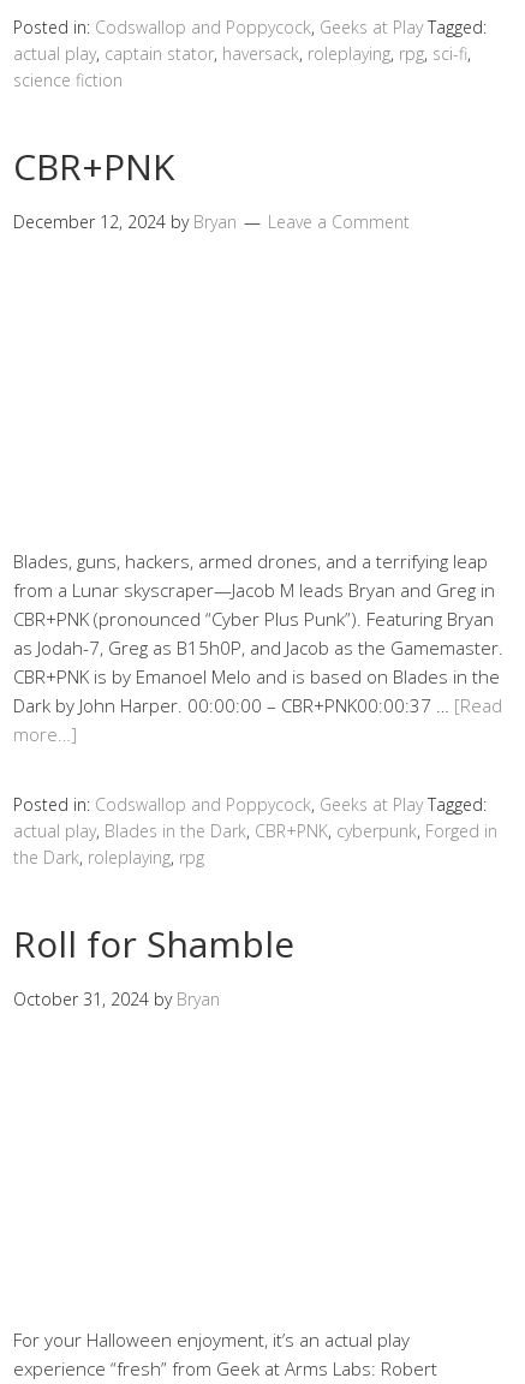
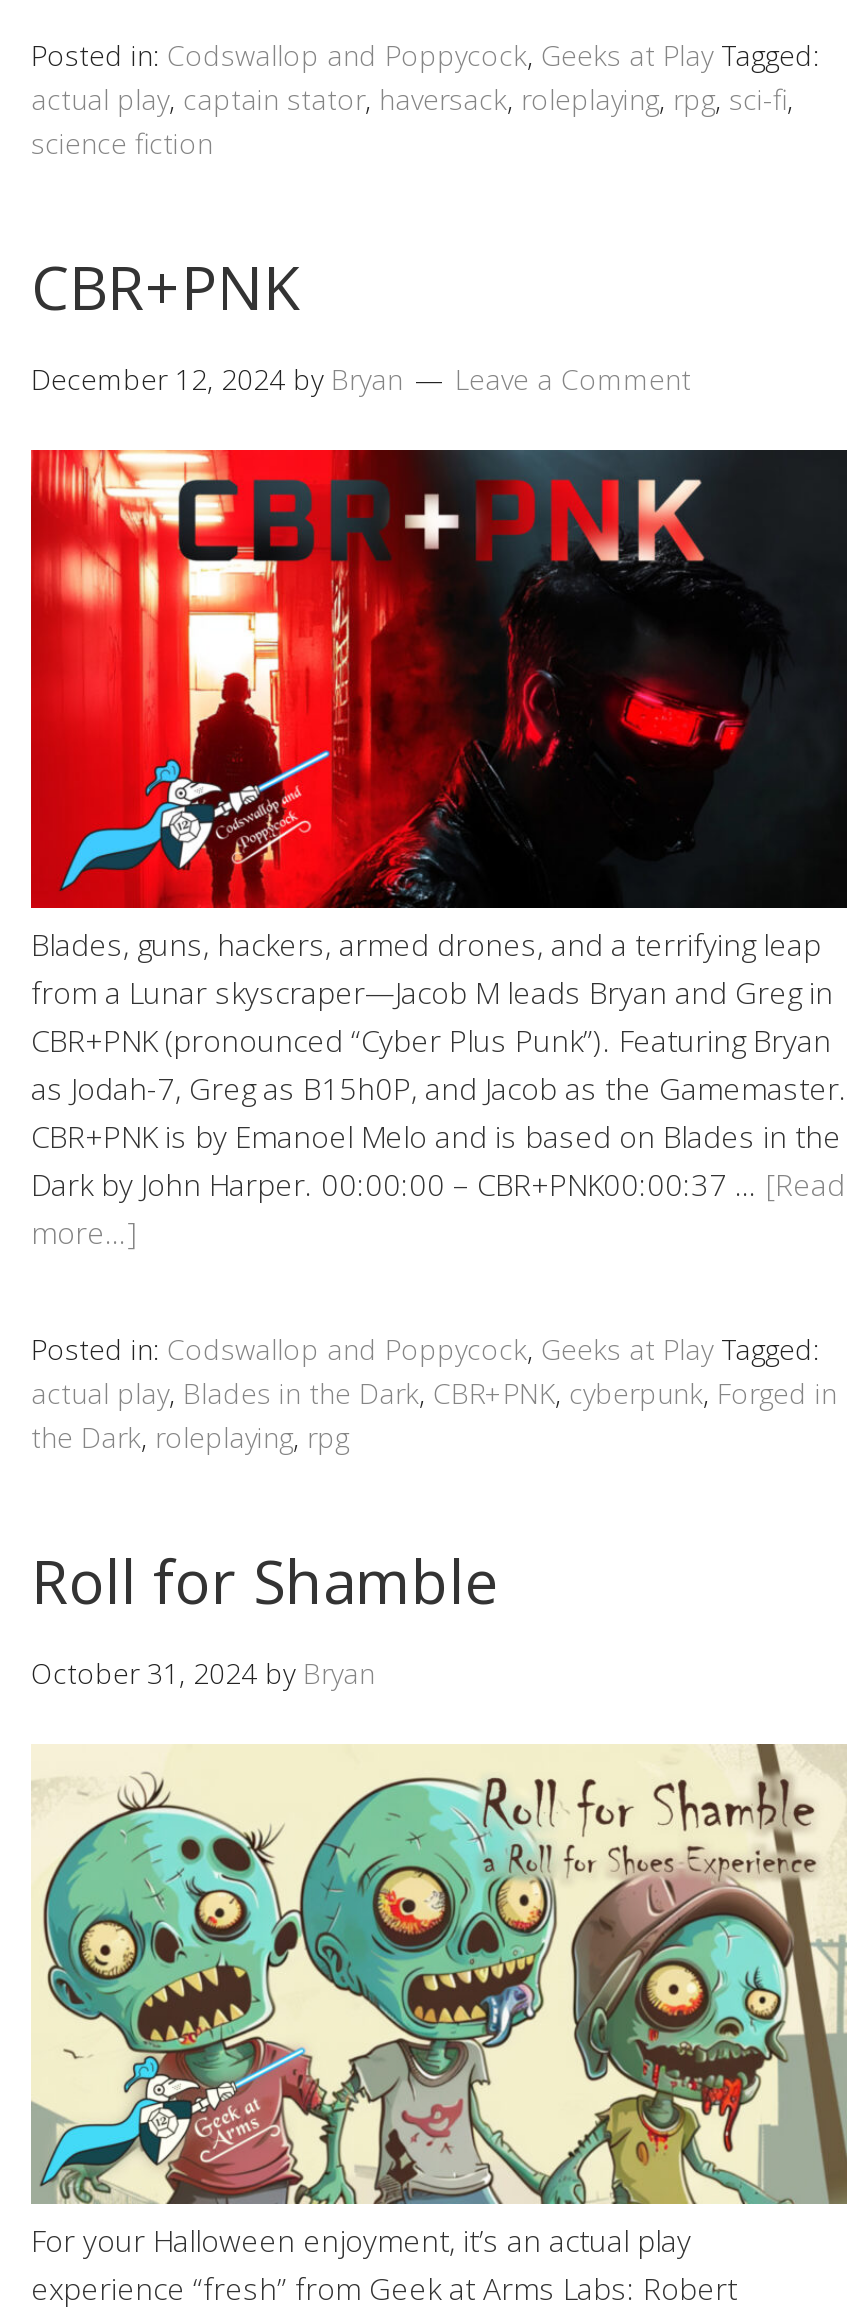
none -> [29,448,849,910] [image]
none -> [31,1742,849,2206] [image]

